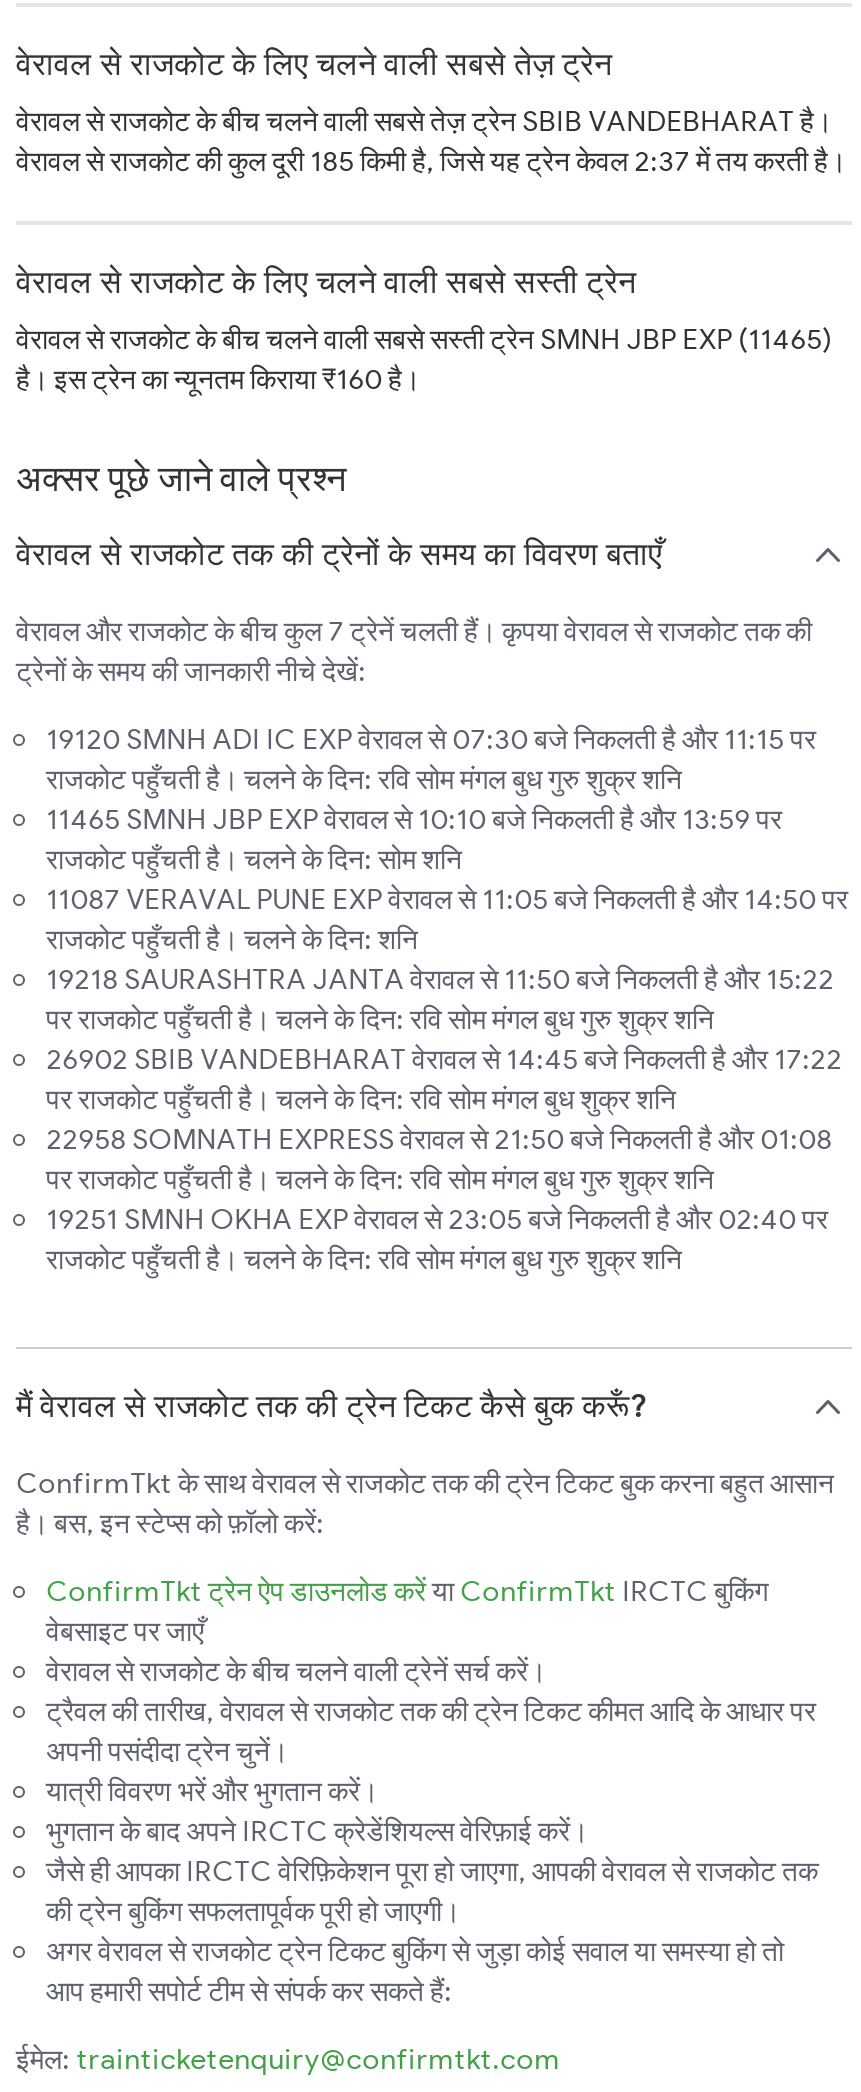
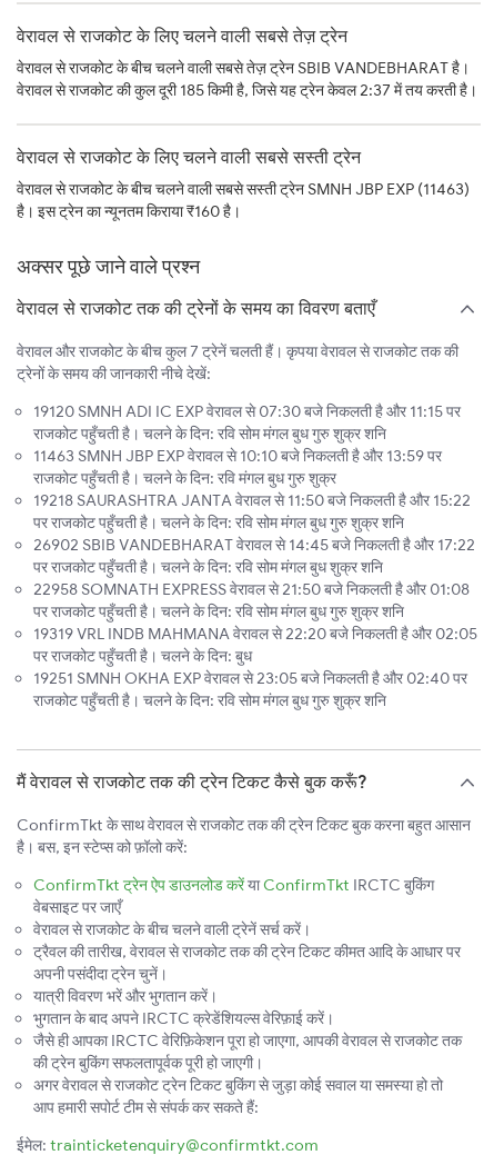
[16,321,832,357] वेरावल से राजकोट के बीच चलने वाली सबसे सस्ती ट्रेन SMNH JBP EXP (11465) -> [17,179,470,199] वेरावल से राजकोट के बीच चलने वाली सबसे सस्ती ट्रेन SMNH JBP EXP (11463)
[46,801,848,957] 11465 SMNH JBP EXP वेरावल से 10:10 बजे निकलती है और 13:59 पर | राजकोट पहुँचती है। चलने के दिन: सोम शनि | 11087 VERAVAL PUNE EXP वेरावल से 11:05 बजे निकलती है और 14:50 पर | राजकोट पहुँचती है। चलने के दिन: शनि -> [33,446,442,488] 11463 SMNH JBP EXP वेरावल से 10:10 बजे निकलती है और 13:59 पर | राजकोट पहुँचती है। चलने के दिन: रवि मंगल बुध गुरु शुक्र
moved [46,961,842,1197] -> [33,490,475,622]: 19218 SAURASHTRA JANTA वेरावल से 11:50 बजे निकलती है और 15:22 | पर राजकोट पहुँचती है। चलने के दिन: रवि सोम मंगल बुध गुरु शुक्र शनि | 26902 SBIB VANDEBHARAT वेरावल से 14:45 बजे निकलती है और 17:22 | पर राजकोट पहुँचती है। चलने के दिन: रवि सोम मंगल बुध शुक्र शनि | 22958 SOMNATH EXPRESS वेरावल से 21:50 बजे निकलती है और 01:08 | पर राजकोट पहुँचती है। चलने के दिन: रवि सोम मंगल बुध गुरु शुक्र शनि
none -> [33,624,477,666] 19319 VRL INDB MAHMANA वेरावल से 22:20 बजे निकलती है और 02:05 | पर राजकोट पहुँचती है। चलने के दिन: बुध

